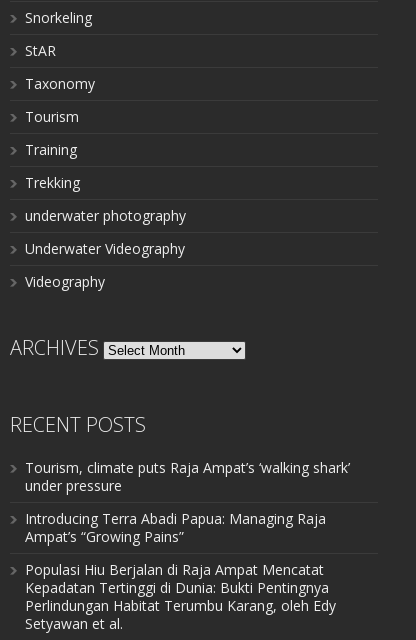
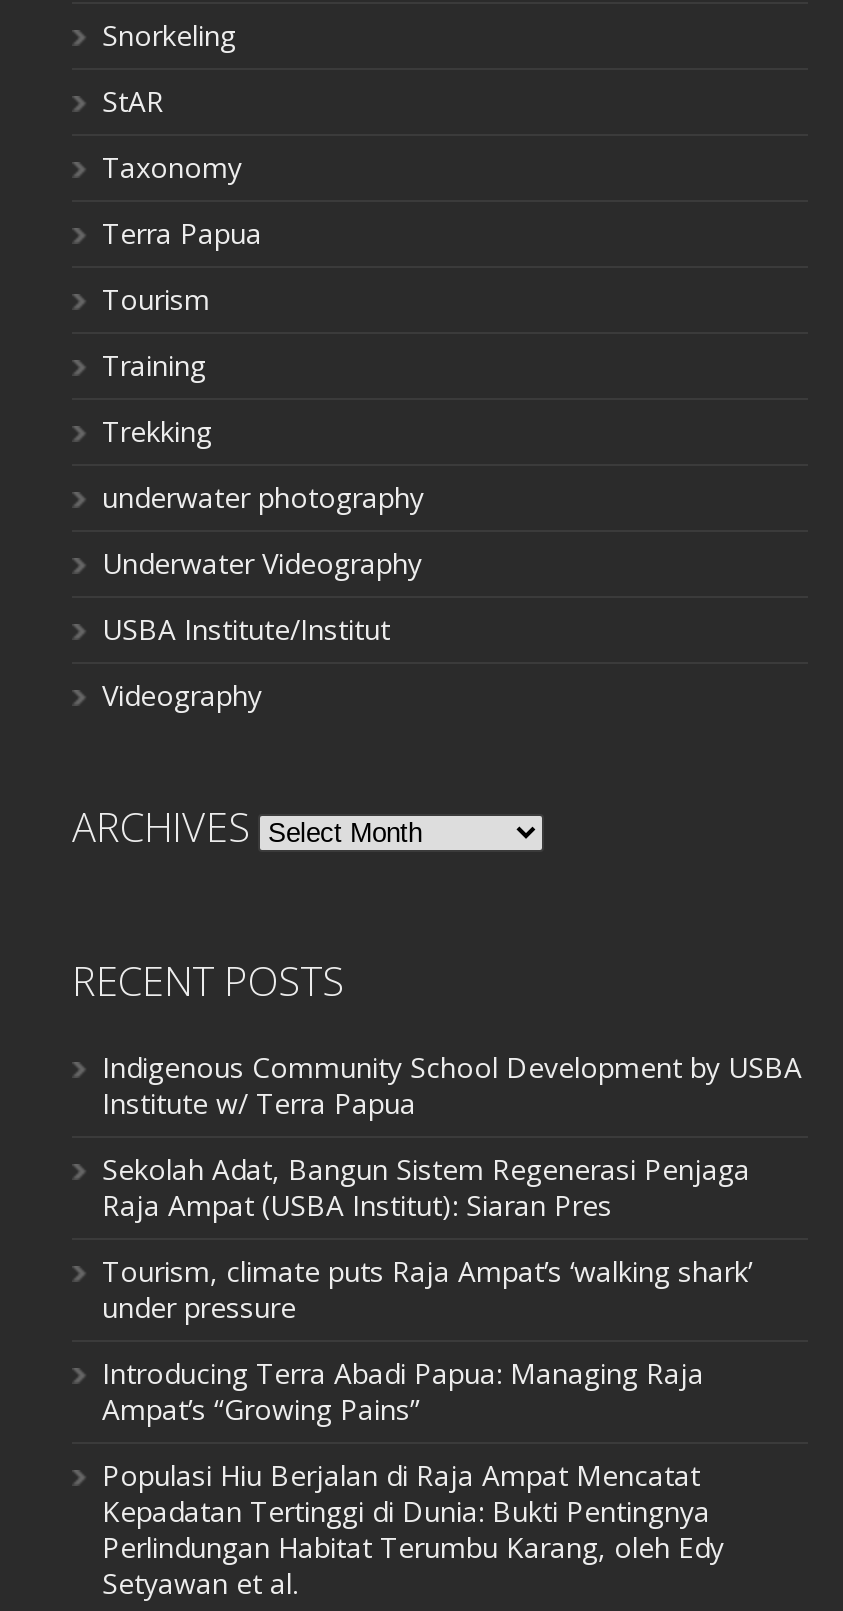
none -> [102,214,262,252] Terra Papua
none -> [102,610,390,648] USBA Institute/Institut
none -> [102,1048,802,1224] Indigenous Community School Development by USBA | Institute w/ Terra Papua | Sekolah Adat, Bangun Sistem Regenerasi Penjaga | Raja Ampat (USBA Institut): Siaran Pres

